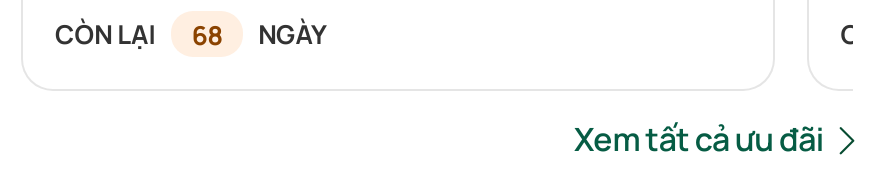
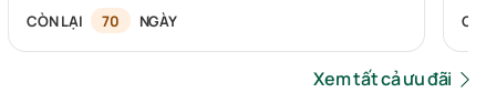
[55,16,327,52] CÒN LẠI 68 NGÀY -> [27,11,177,30] CÒN LẠI 70 NGÀY

